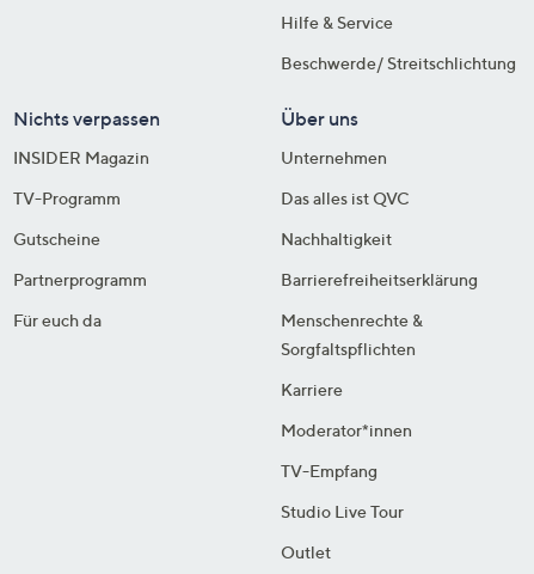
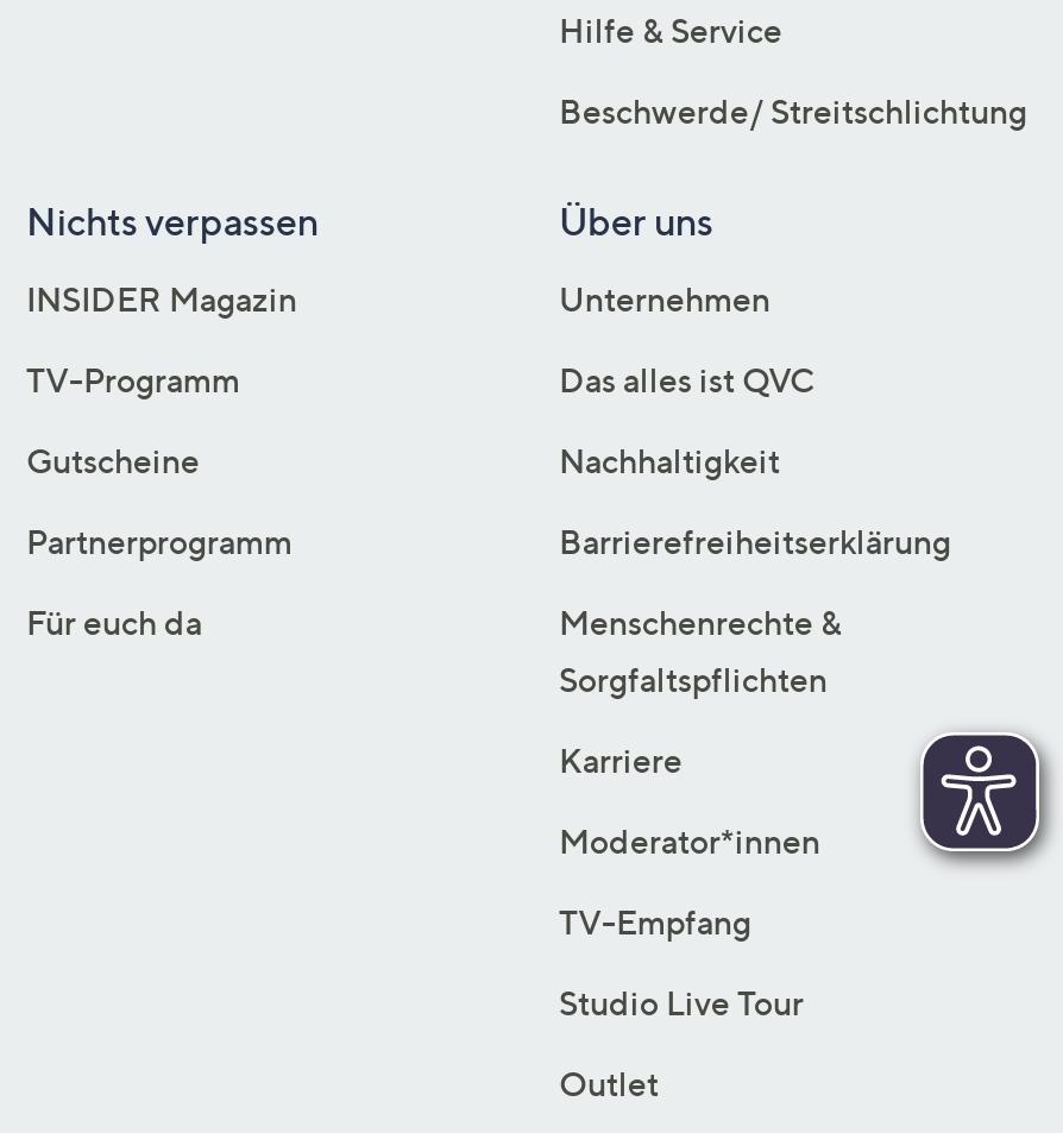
none -> [913,730,1056,870] [image]

